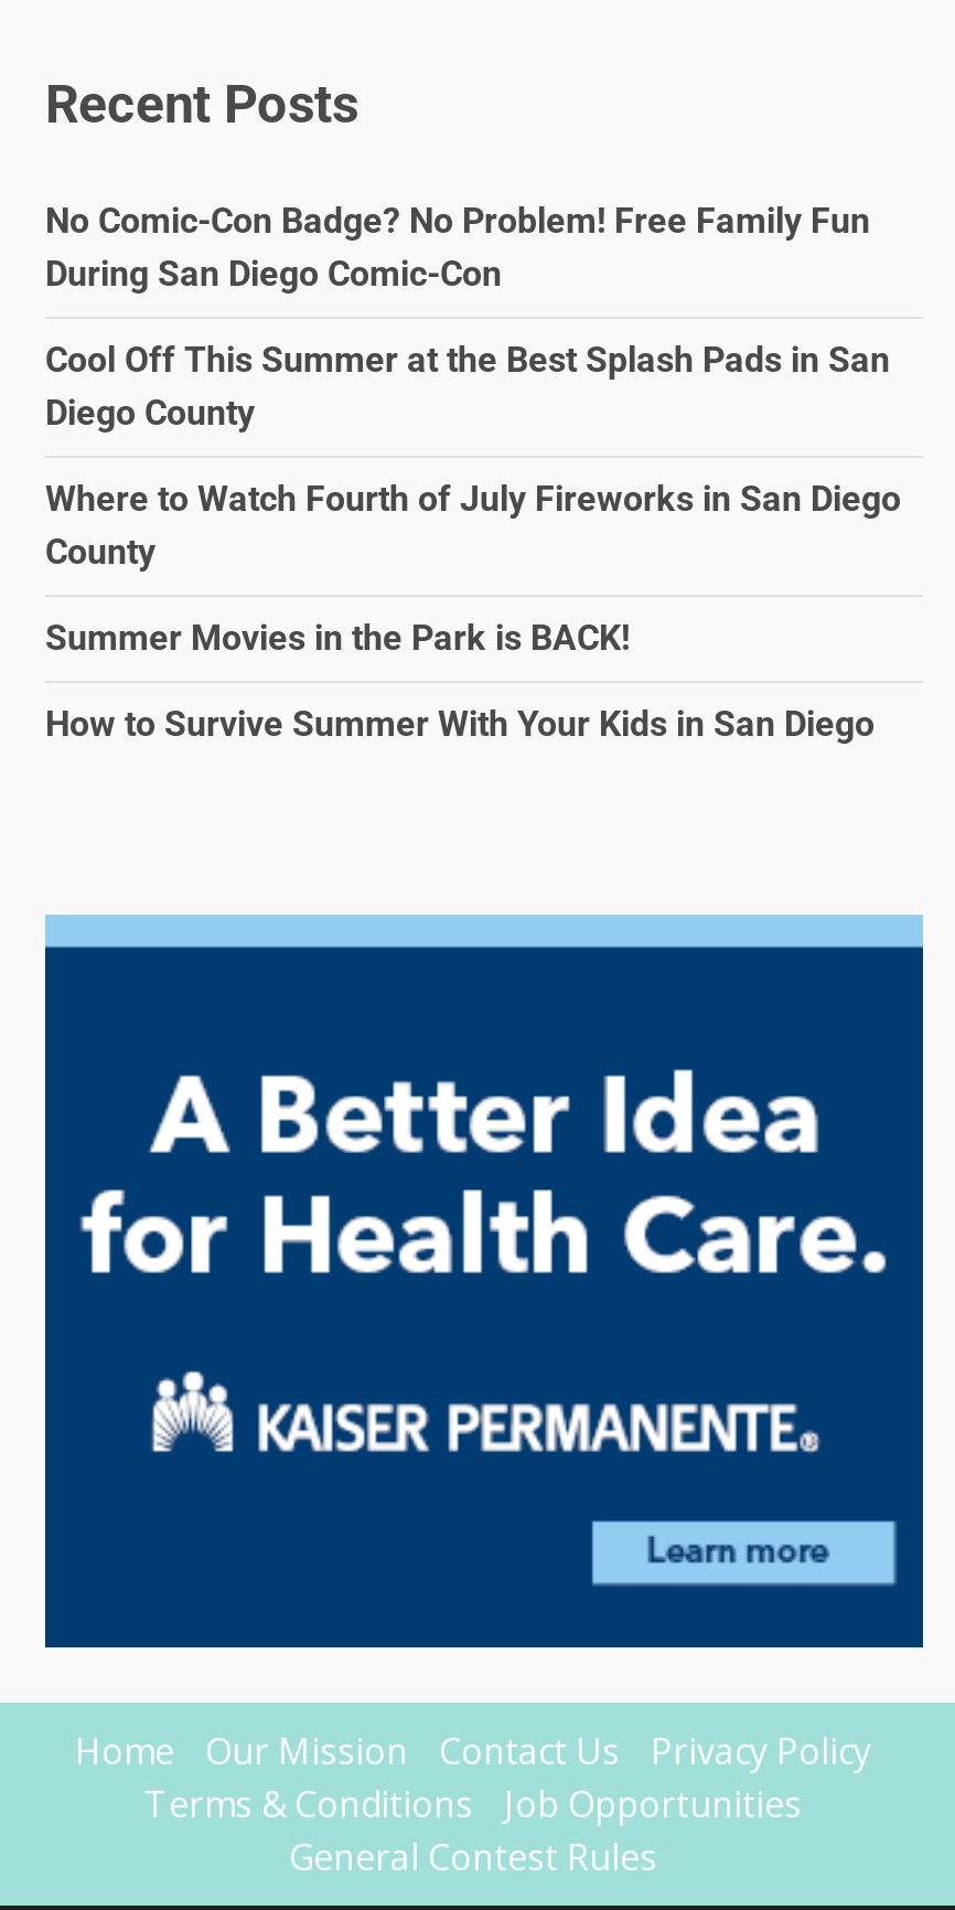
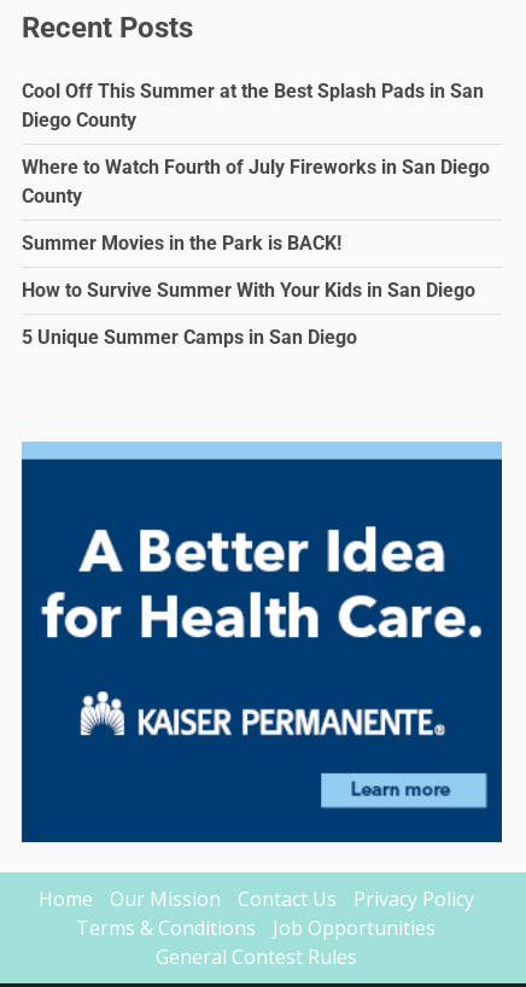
[45,201,870,296] No Comic-Con Badge? No Problem! Free Family Fun | During San Diego Comic-Con -> none
moved [45,340,901,746] -> [22,80,490,302]: Cool Off This Summer at the Best Splash Pads in San | Diego County | Where to Watch Fourth of July Fireworks in San Diego | County | Summer Movies in the Park is BACK! | How to Survive Summer With Your Kids in San Diego
none -> [22,326,357,349] 5 Unique Summer Camps in San Diego

